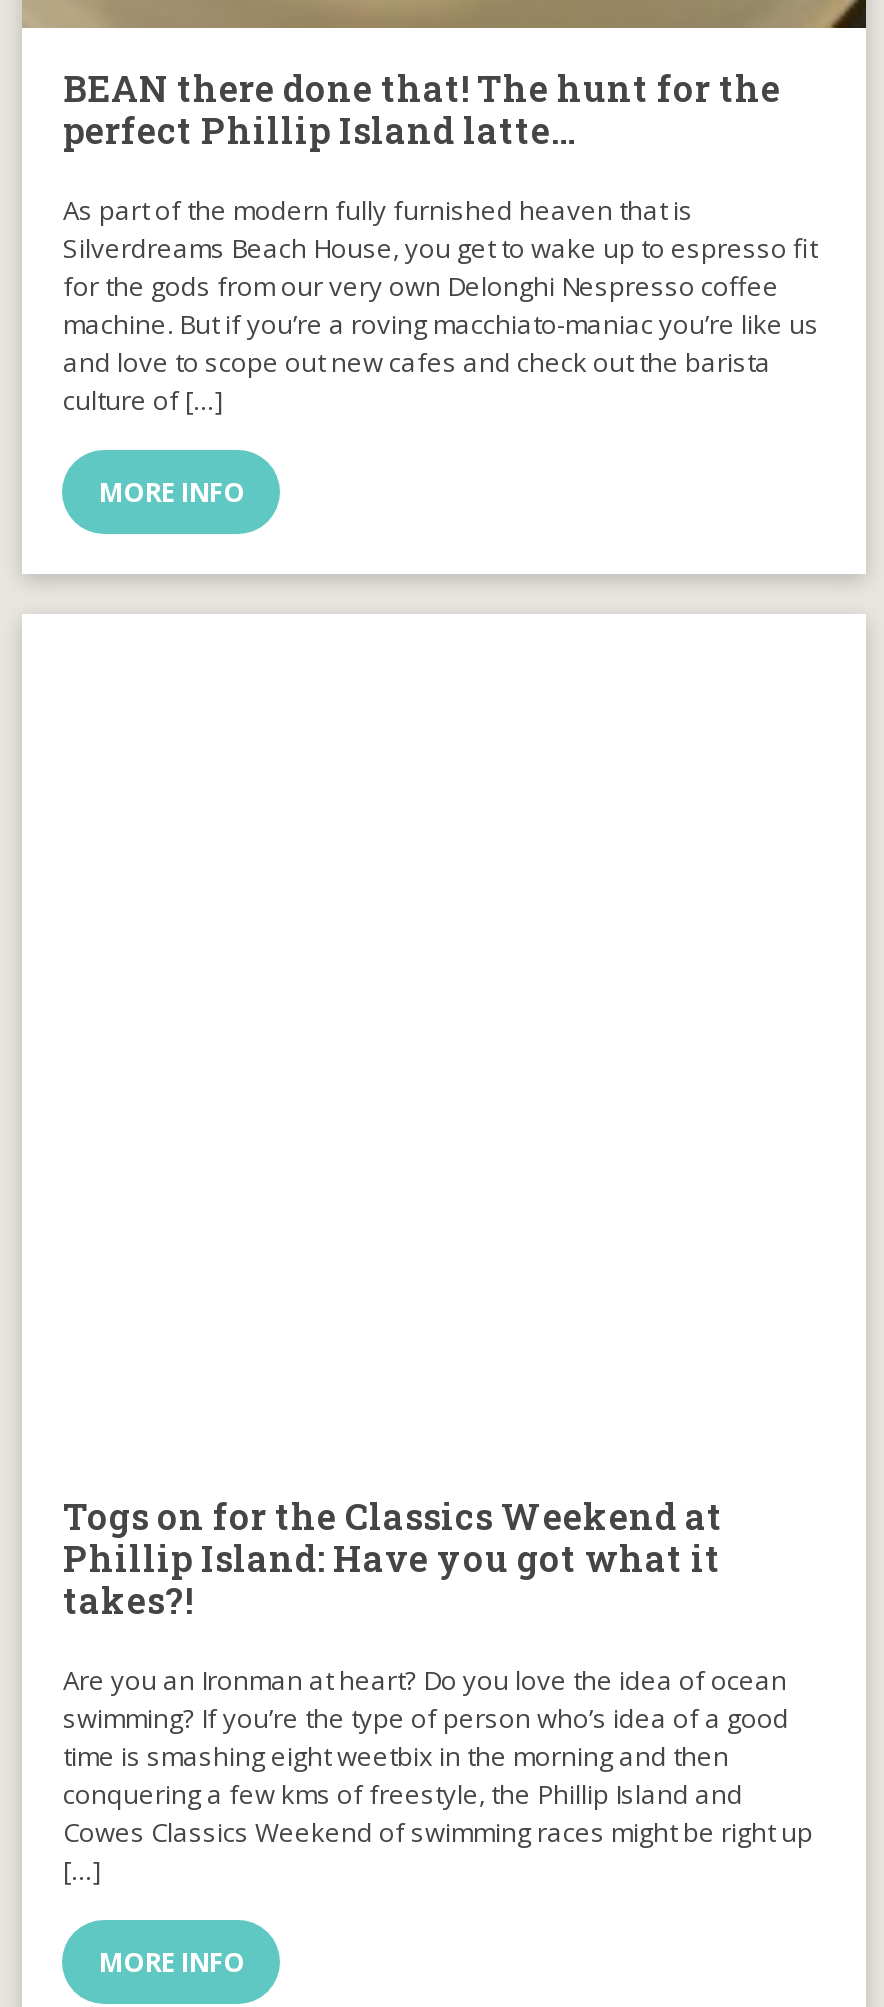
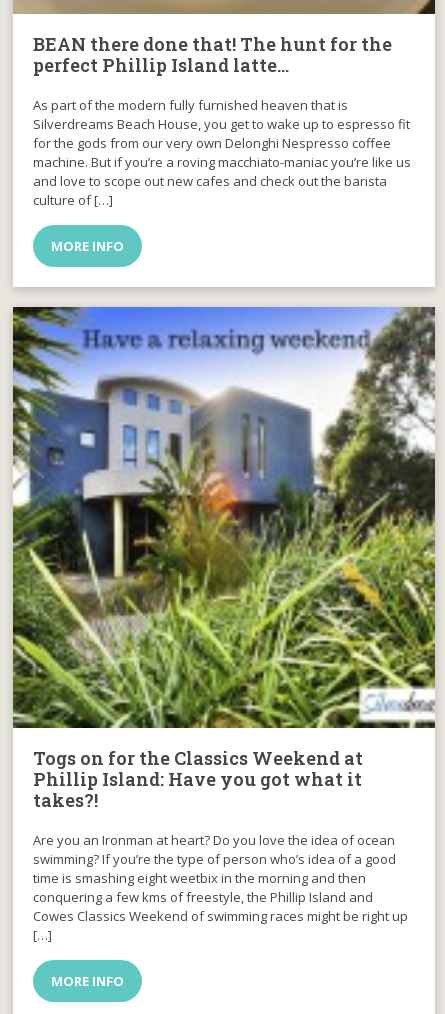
none -> [12,306,436,729] [image]

